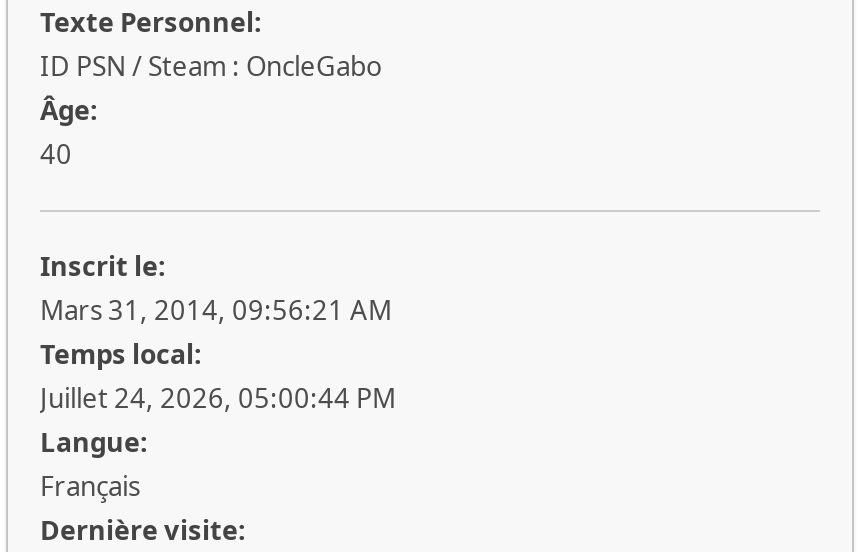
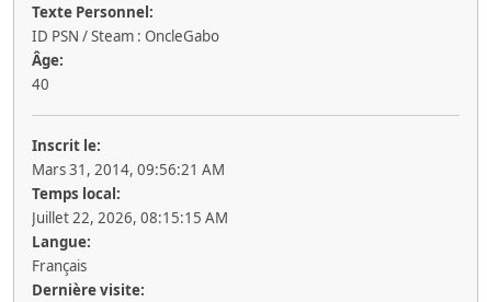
[40,380,396,416] Juillet 24, 2026, 05:00:44 PM -> [32,208,228,228] Juillet 22, 2026, 08:15:15 AM

